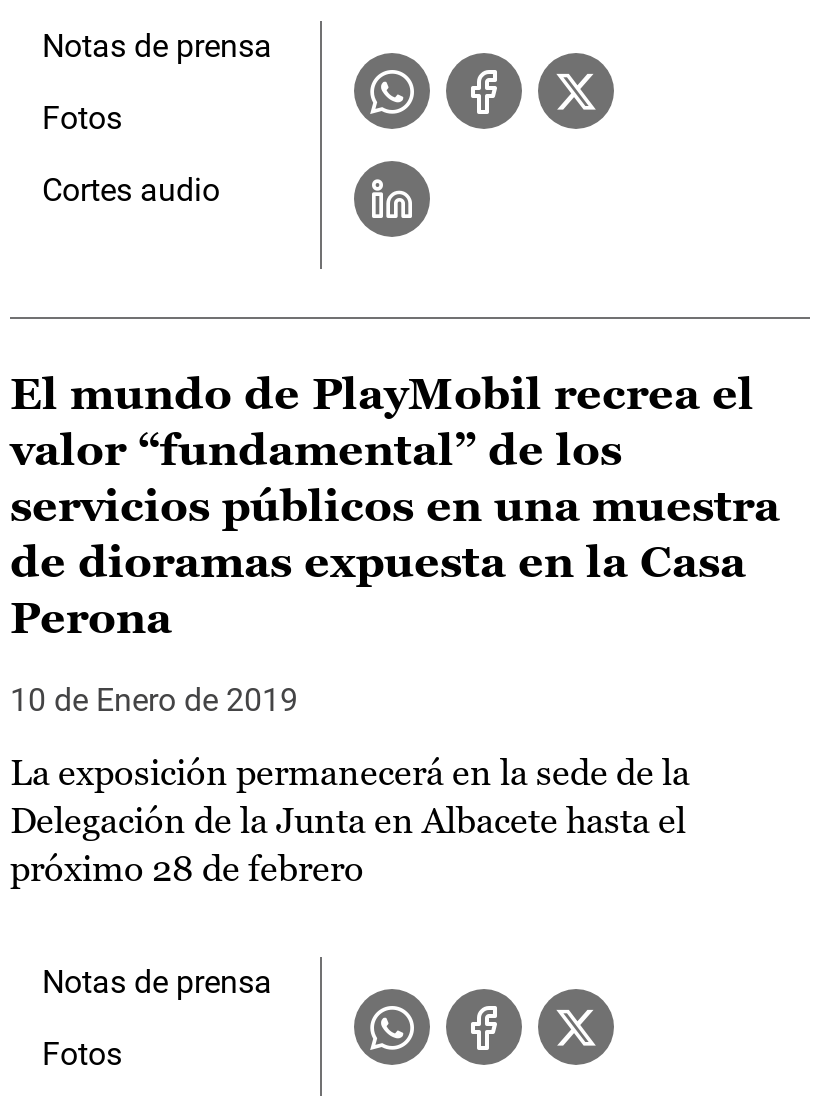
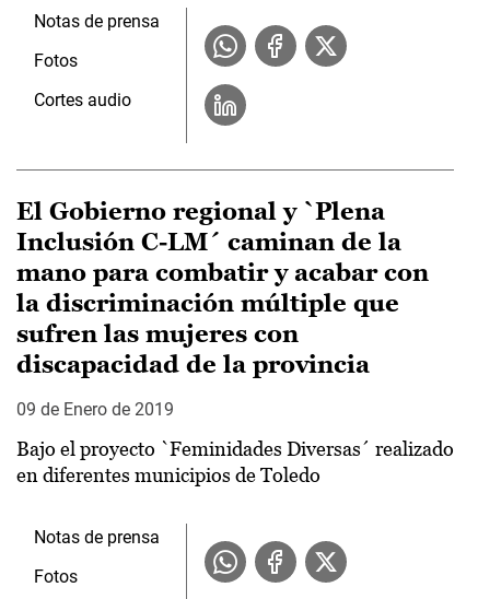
[10,369,780,643] El mundo de PlayMobil recrea el | valor “fundamental” de los | servicios públicos en una muestra | de dioramas expuesta en la Casa | Perona -> [16,198,429,378] El Gobierno regional y `Plena | Inclusión C-LM´ caminan de la | mano para combatir y acabar con | la discriminación múltiple que | sufren las mujeres con | discapacidad de la provincia
[10,681,298,719] 10 de Enero de 2019 -> [16,399,174,420] 09 de Enero de 2019
[10,751,690,889] La exposición permanecerá en la sede de la | Delegación de la Junta en Albacete hasta el | próximo 28 de febrero -> [16,437,454,487] Bajo el proyecto `Feminidades Diversas´ realizado | en diferentes municipios de Toledo

